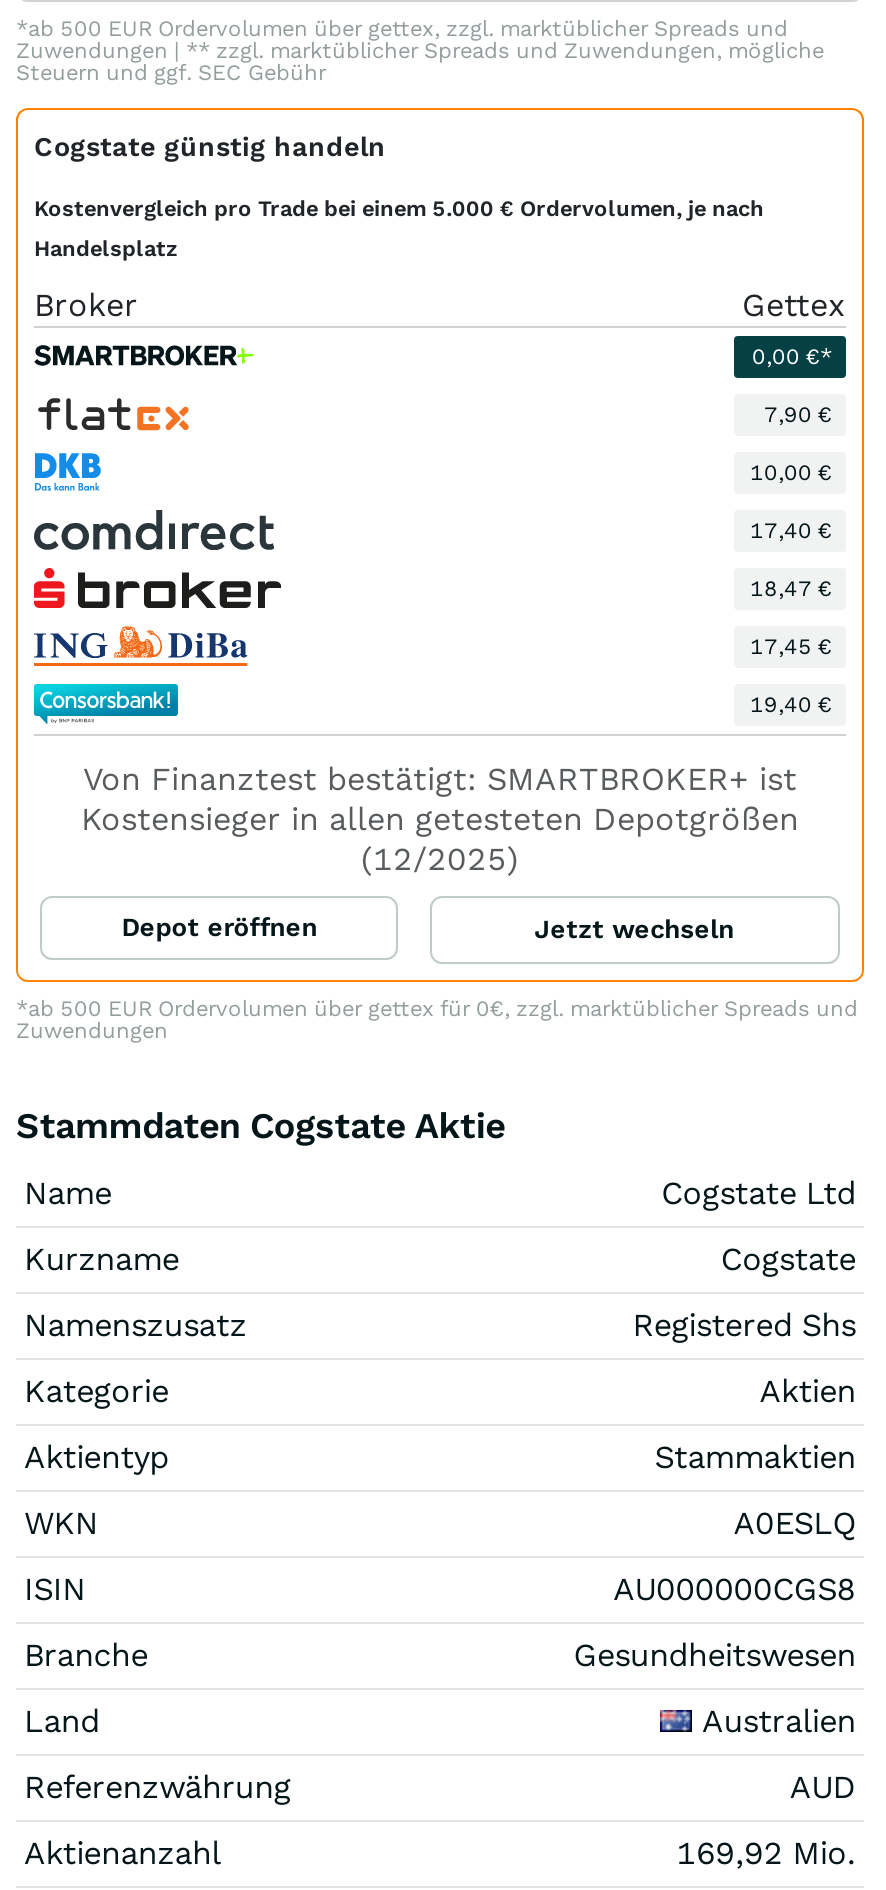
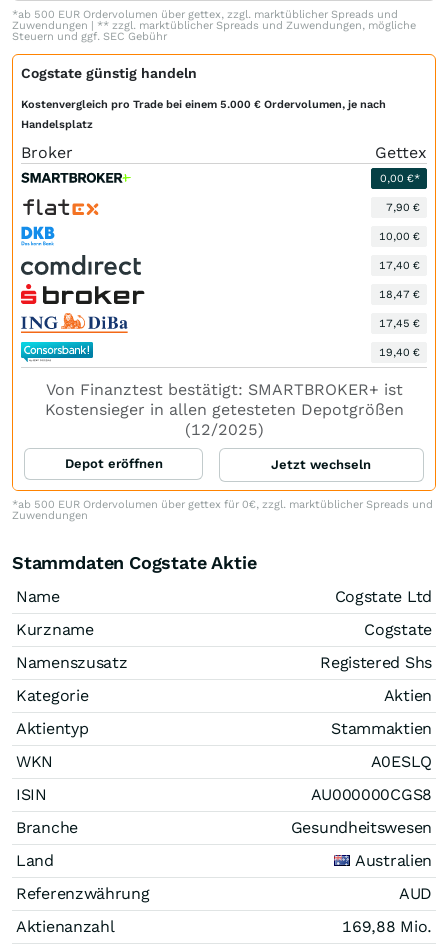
[677,1833,856,1871] 169,92 Mio. -> [342,917,432,936] 169,88 Mio.

